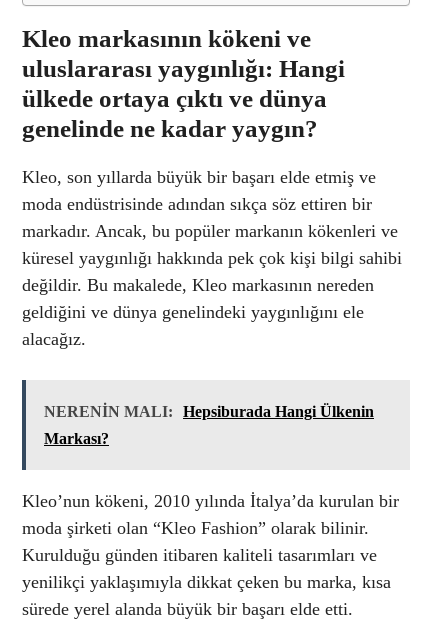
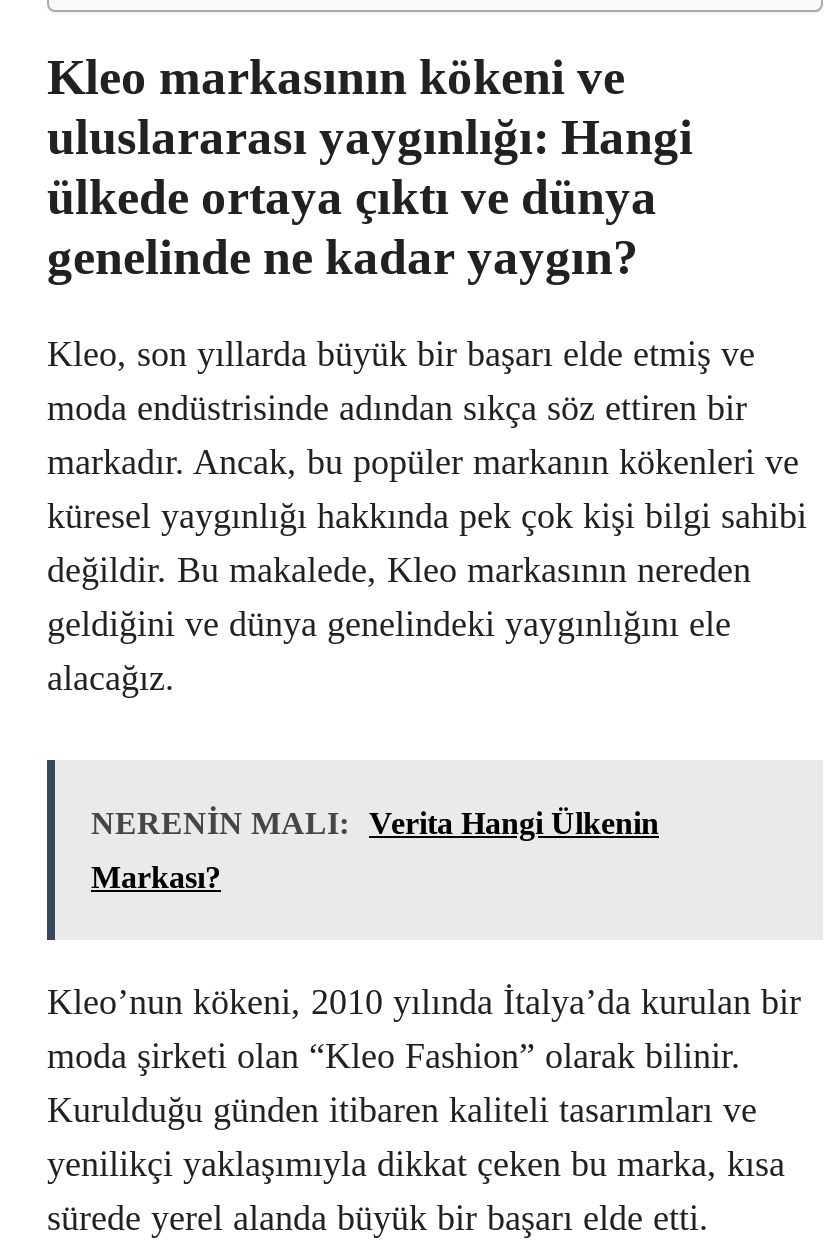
[44,403,374,420] NERENİN MALI: Hepsiburada Hangi Ülkenin -> [91,806,659,840] NERENİN MALI: Verita Hangi Ülkenin

